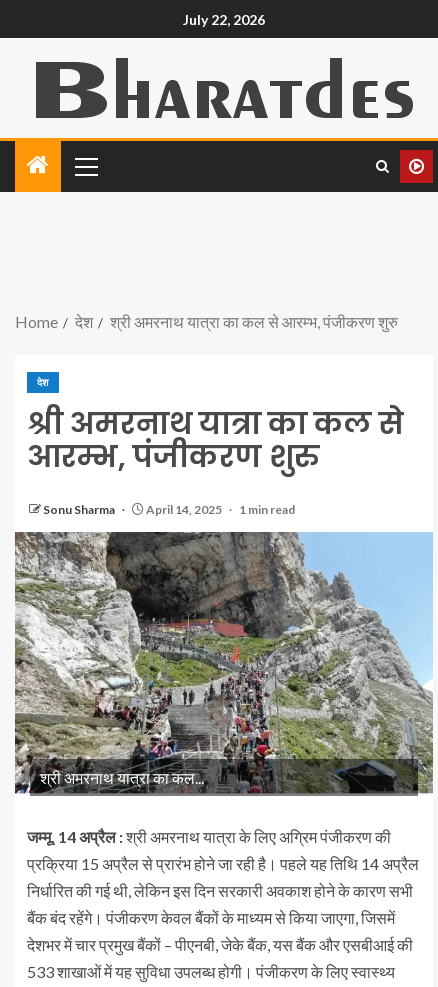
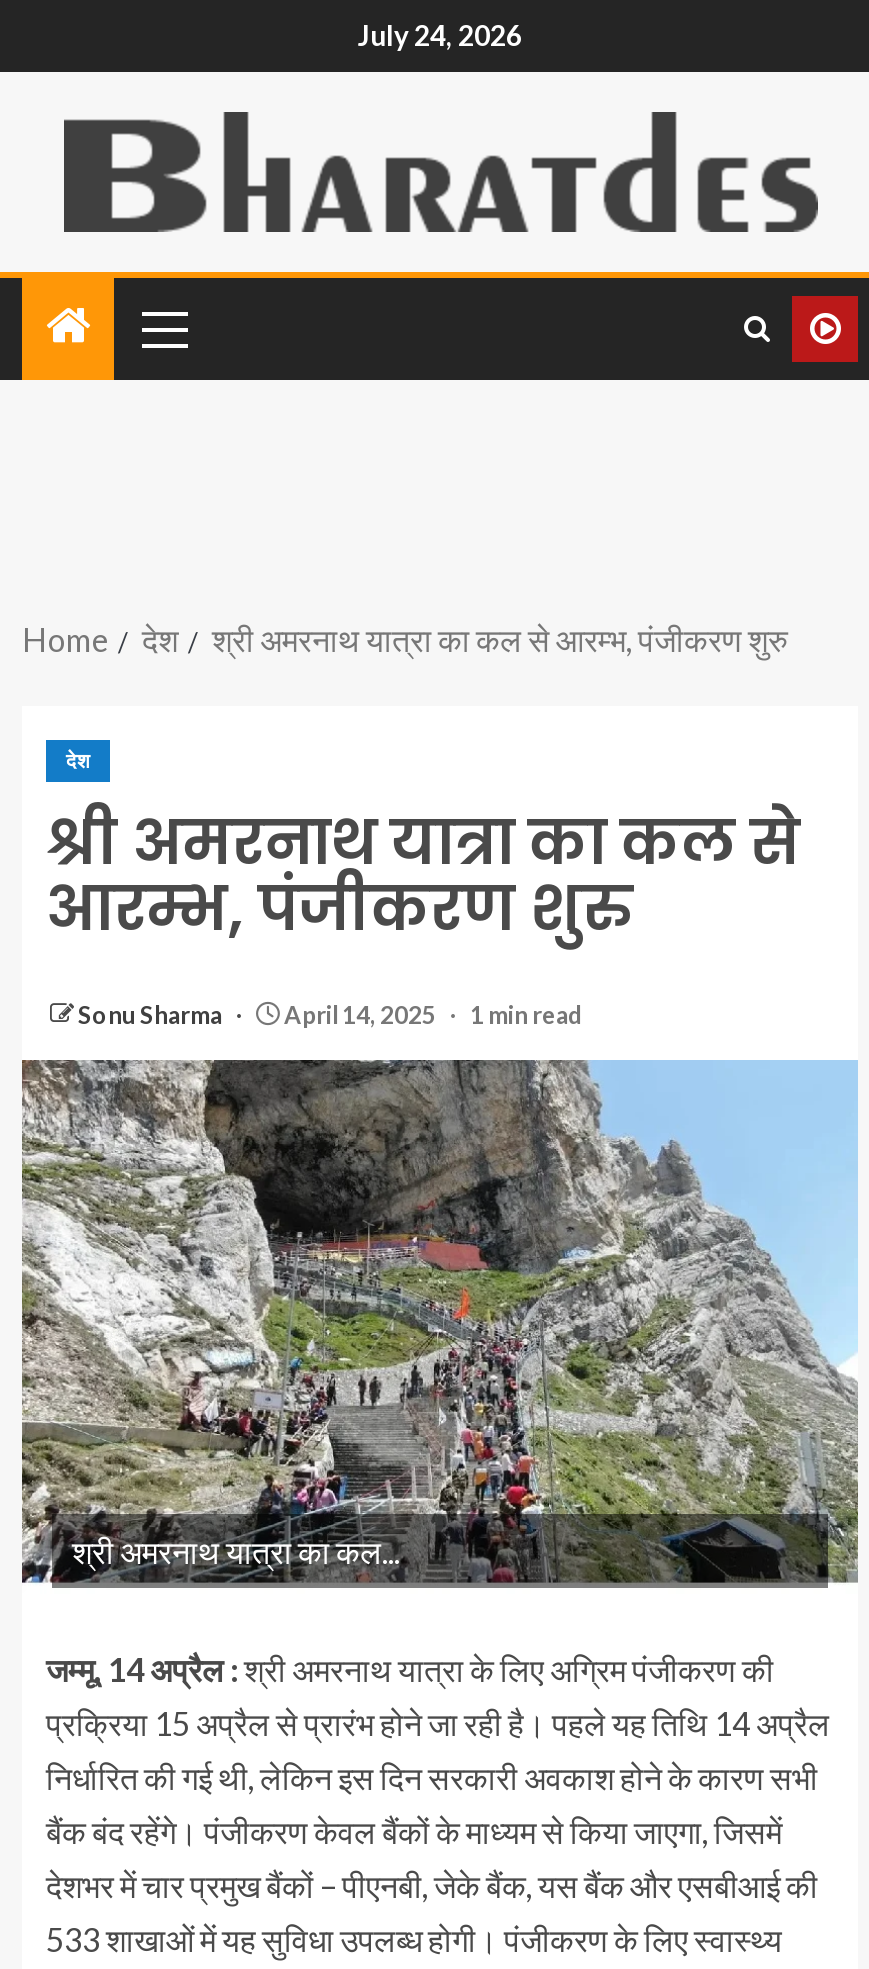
[183,11,265,28] July 22, 2026 -> [358,18,522,52] July 24, 2026

